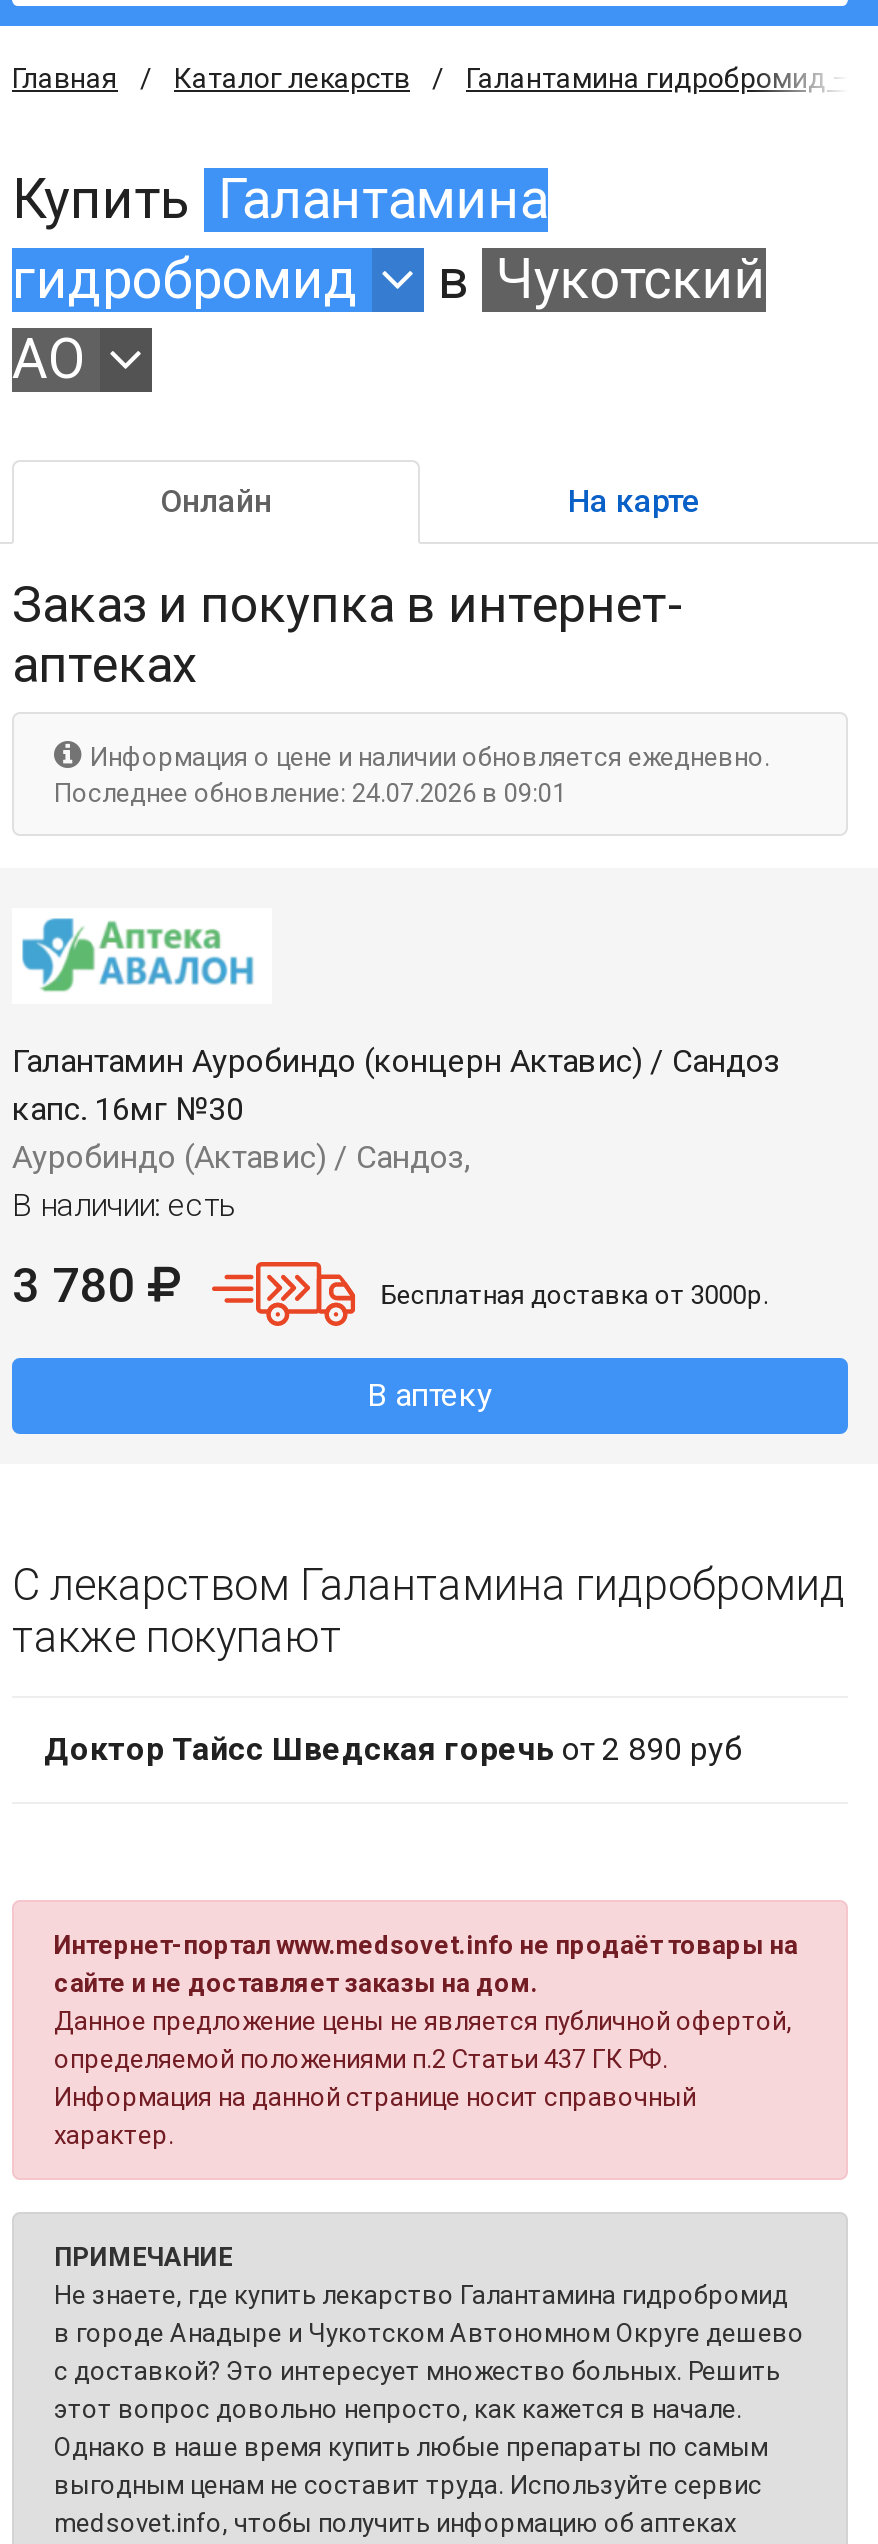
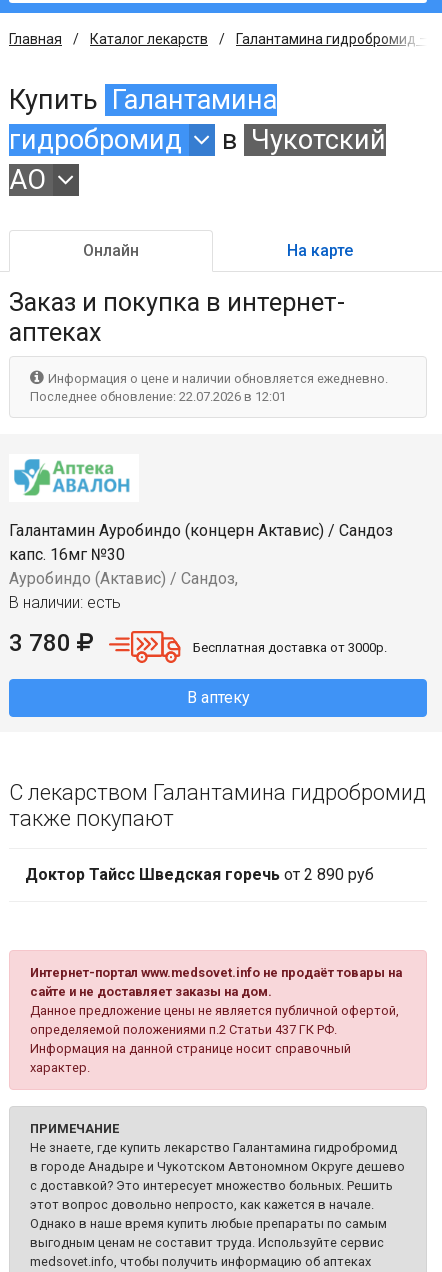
[54,778,566,808] Последнее обновление: 24.07.2026 в 09:01 -> [30,389,286,404] Последнее обновление: 22.07.2026 в 12:01

